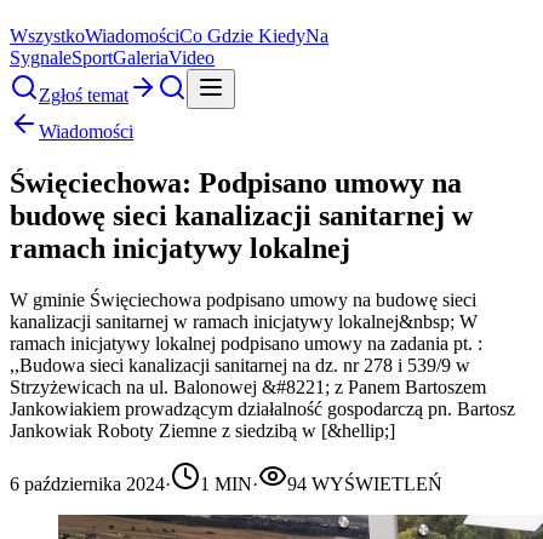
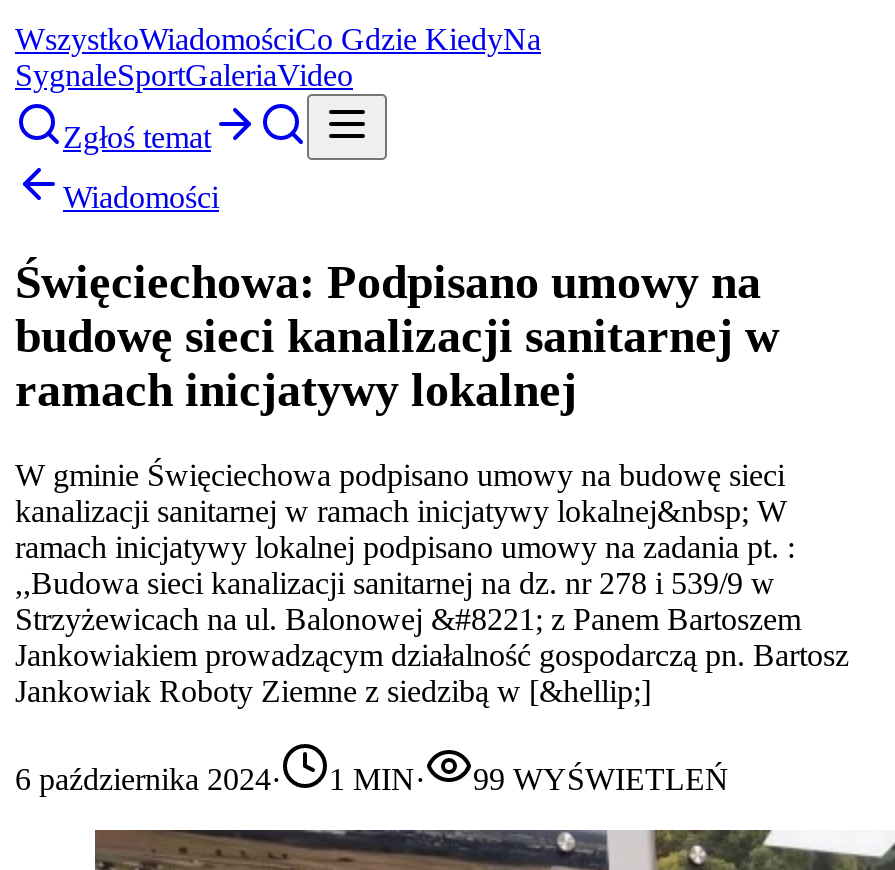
[10,473,442,494] 6 października 2024· 1 MIN· 94 WYŚWIETLEŃ -> [15,762,729,796] 6 października 2024· 1 MIN· 99 WYŚWIETLEŃ

